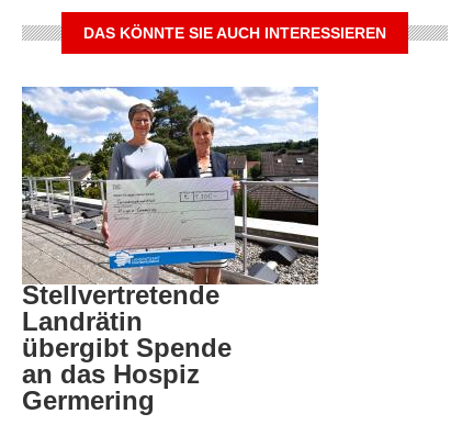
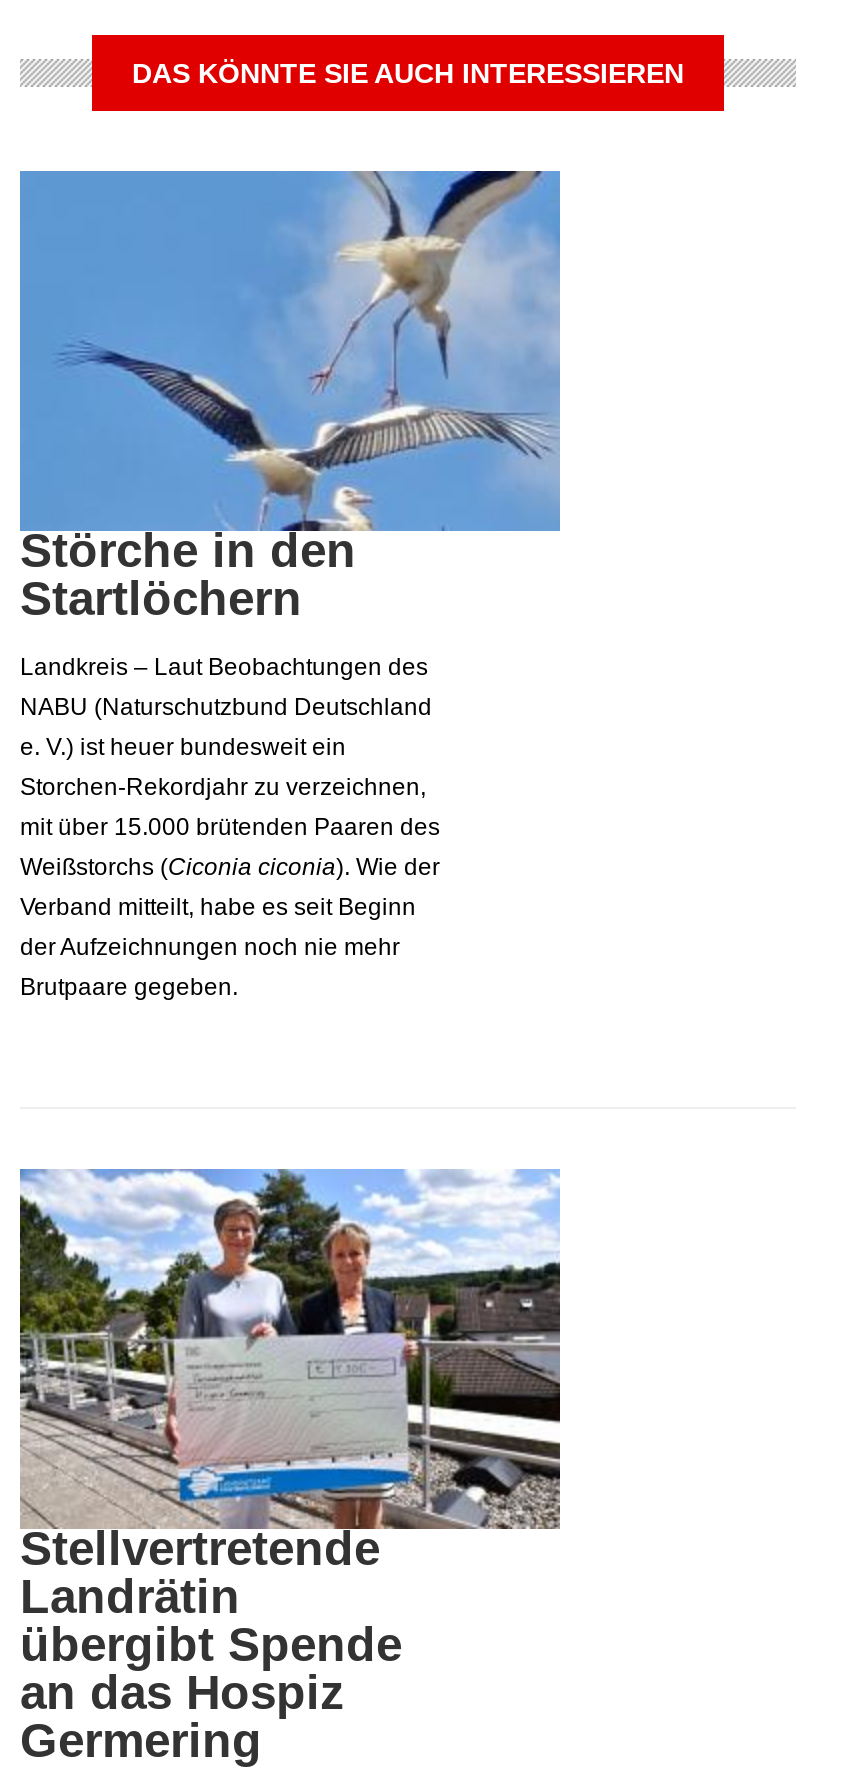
none -> [18,169,562,1001] [image] | Störche in den | Startlöchern | Landkreis – Laut Beobachtungen des | NABU (Naturschutzbund Deutschland | e. V.) ist heuer bundesweit ein | Storchen-Rekordjahr zu verzeichnen, | mit über 15.000 brütenden Paaren des | Weißstorchs (Ciconia ciconia). Wie der | Verband mitteilt, habe es seit Beginn | der Aufzeichnungen noch nie mehr | Brutpaare gegeben.

